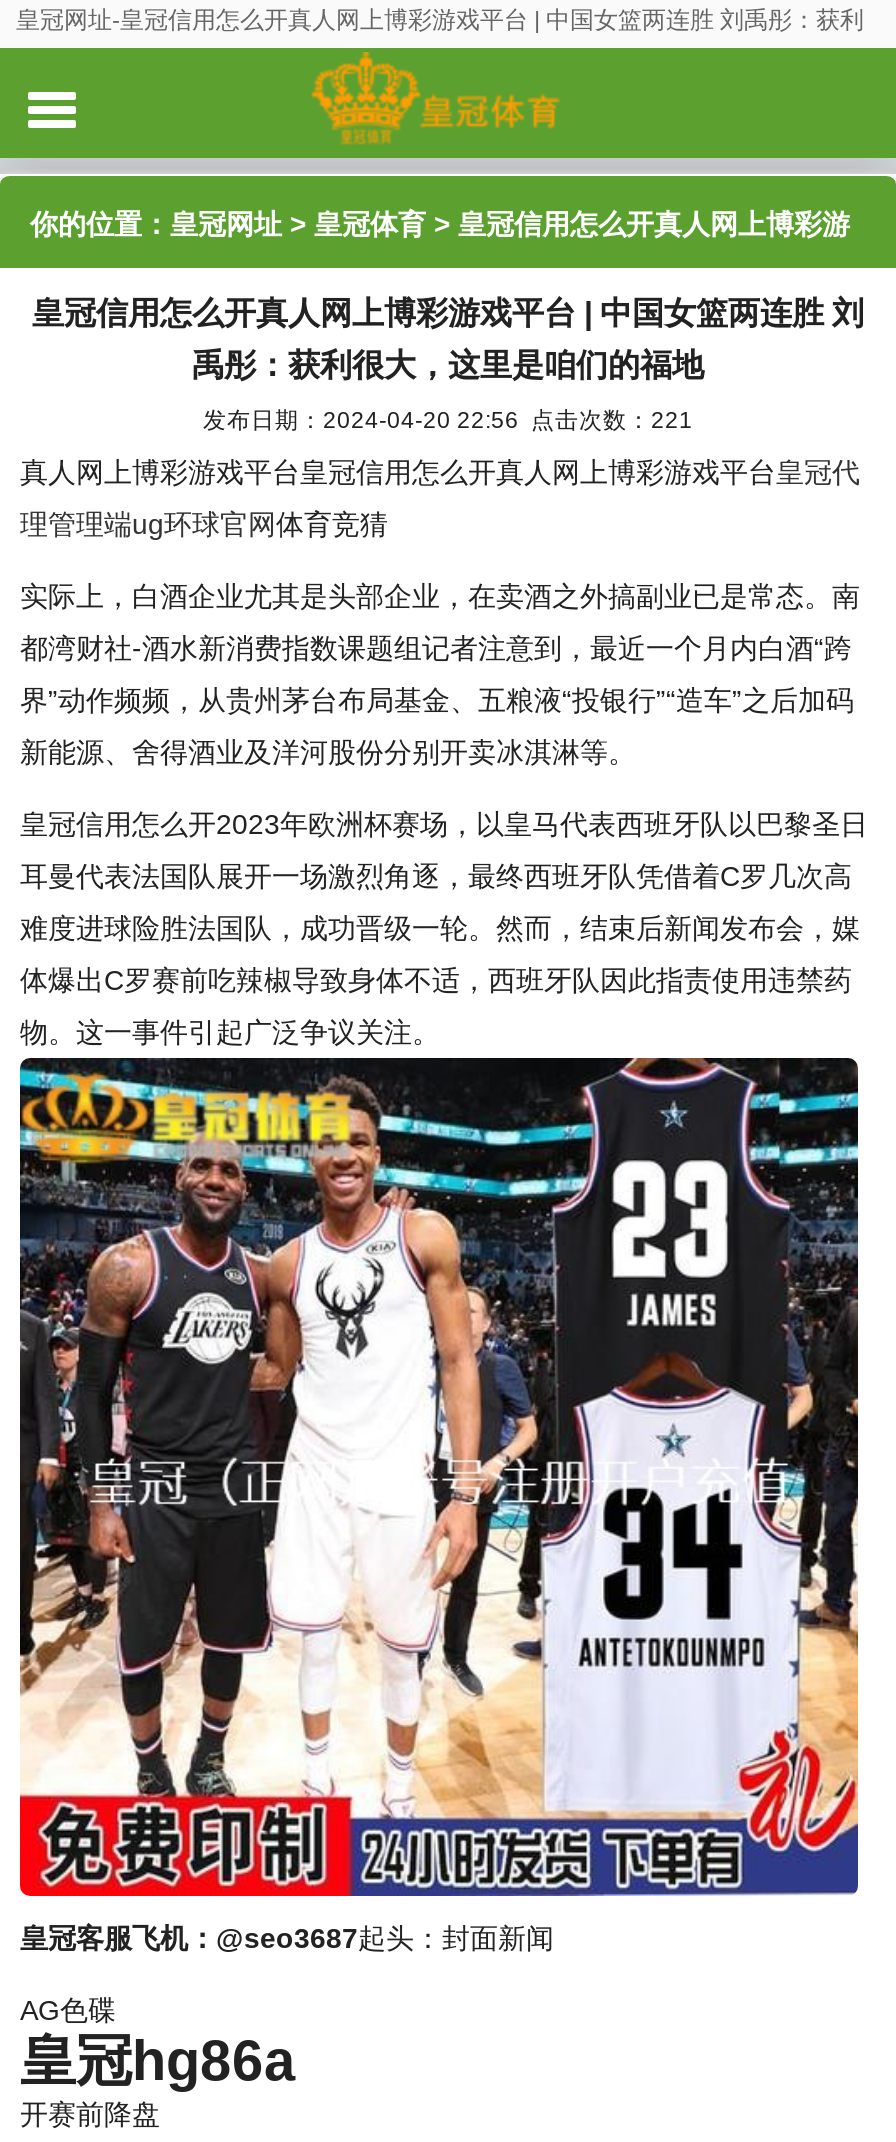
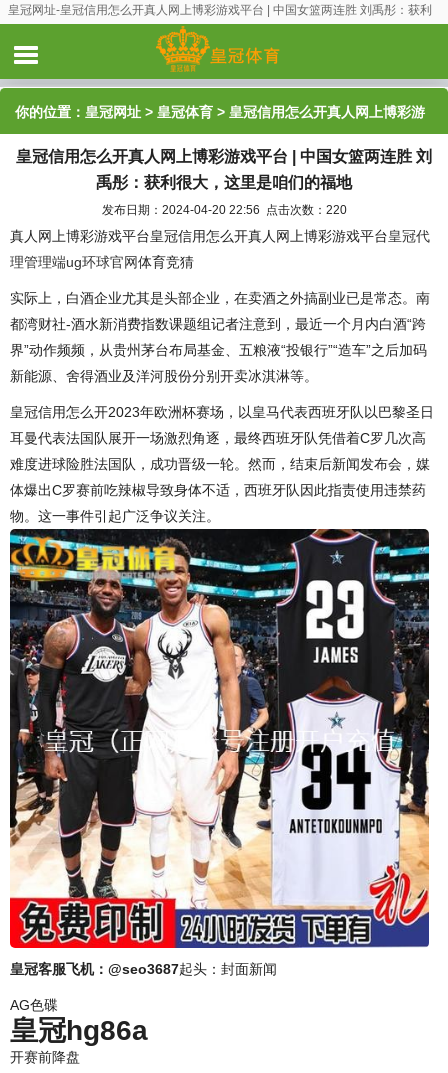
[203,406,693,432] 发布日期：2024-04-20 22:56 点击次数：221 -> [101,203,346,216] 发布日期：2024-04-20 22:56 点击次数：220

